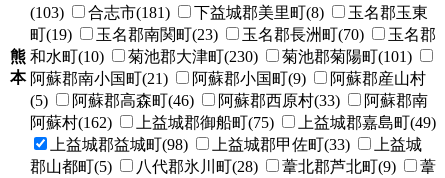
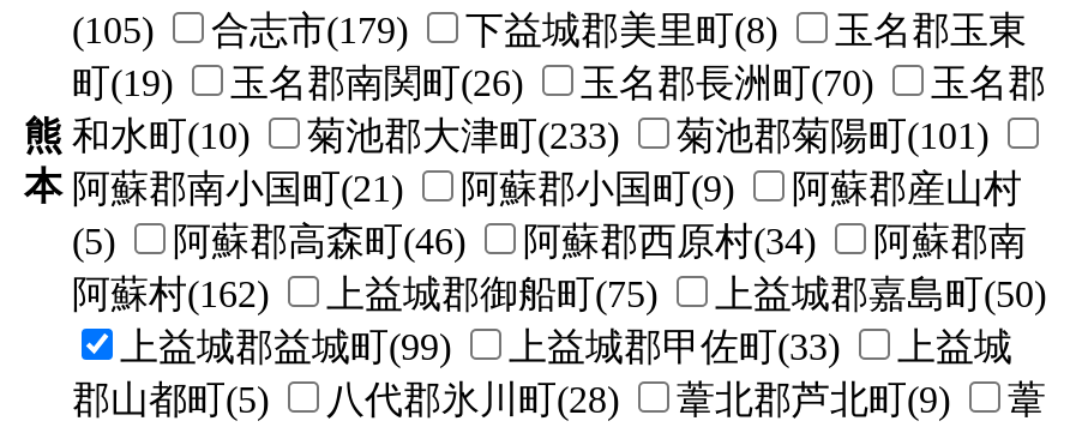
[30,3,64,20] (103) -> [72,8,154,49] (105)
[88,3,170,20] 合志市(181) -> [211,8,408,49] 合志市(179)
[96,25,218,42] 玉名郡南関町(23) -> [230,61,523,102] 玉名郡南関町(26)
[128,47,258,64] 菊池郡大津町(230) -> [307,114,619,155] 菊池郡大津町(233)
[218,91,340,108] 阿蘇郡西原村(33) -> [523,219,816,260] 阿蘇郡西原村(34)
[298,113,436,130] 上益城郡嘉島町(49) -> [715,272,1046,313] 上益城郡嘉島町(50)
[50,135,188,152] 上益城郡益城町(98) -> [120,325,451,366] 上益城郡益城町(99)

